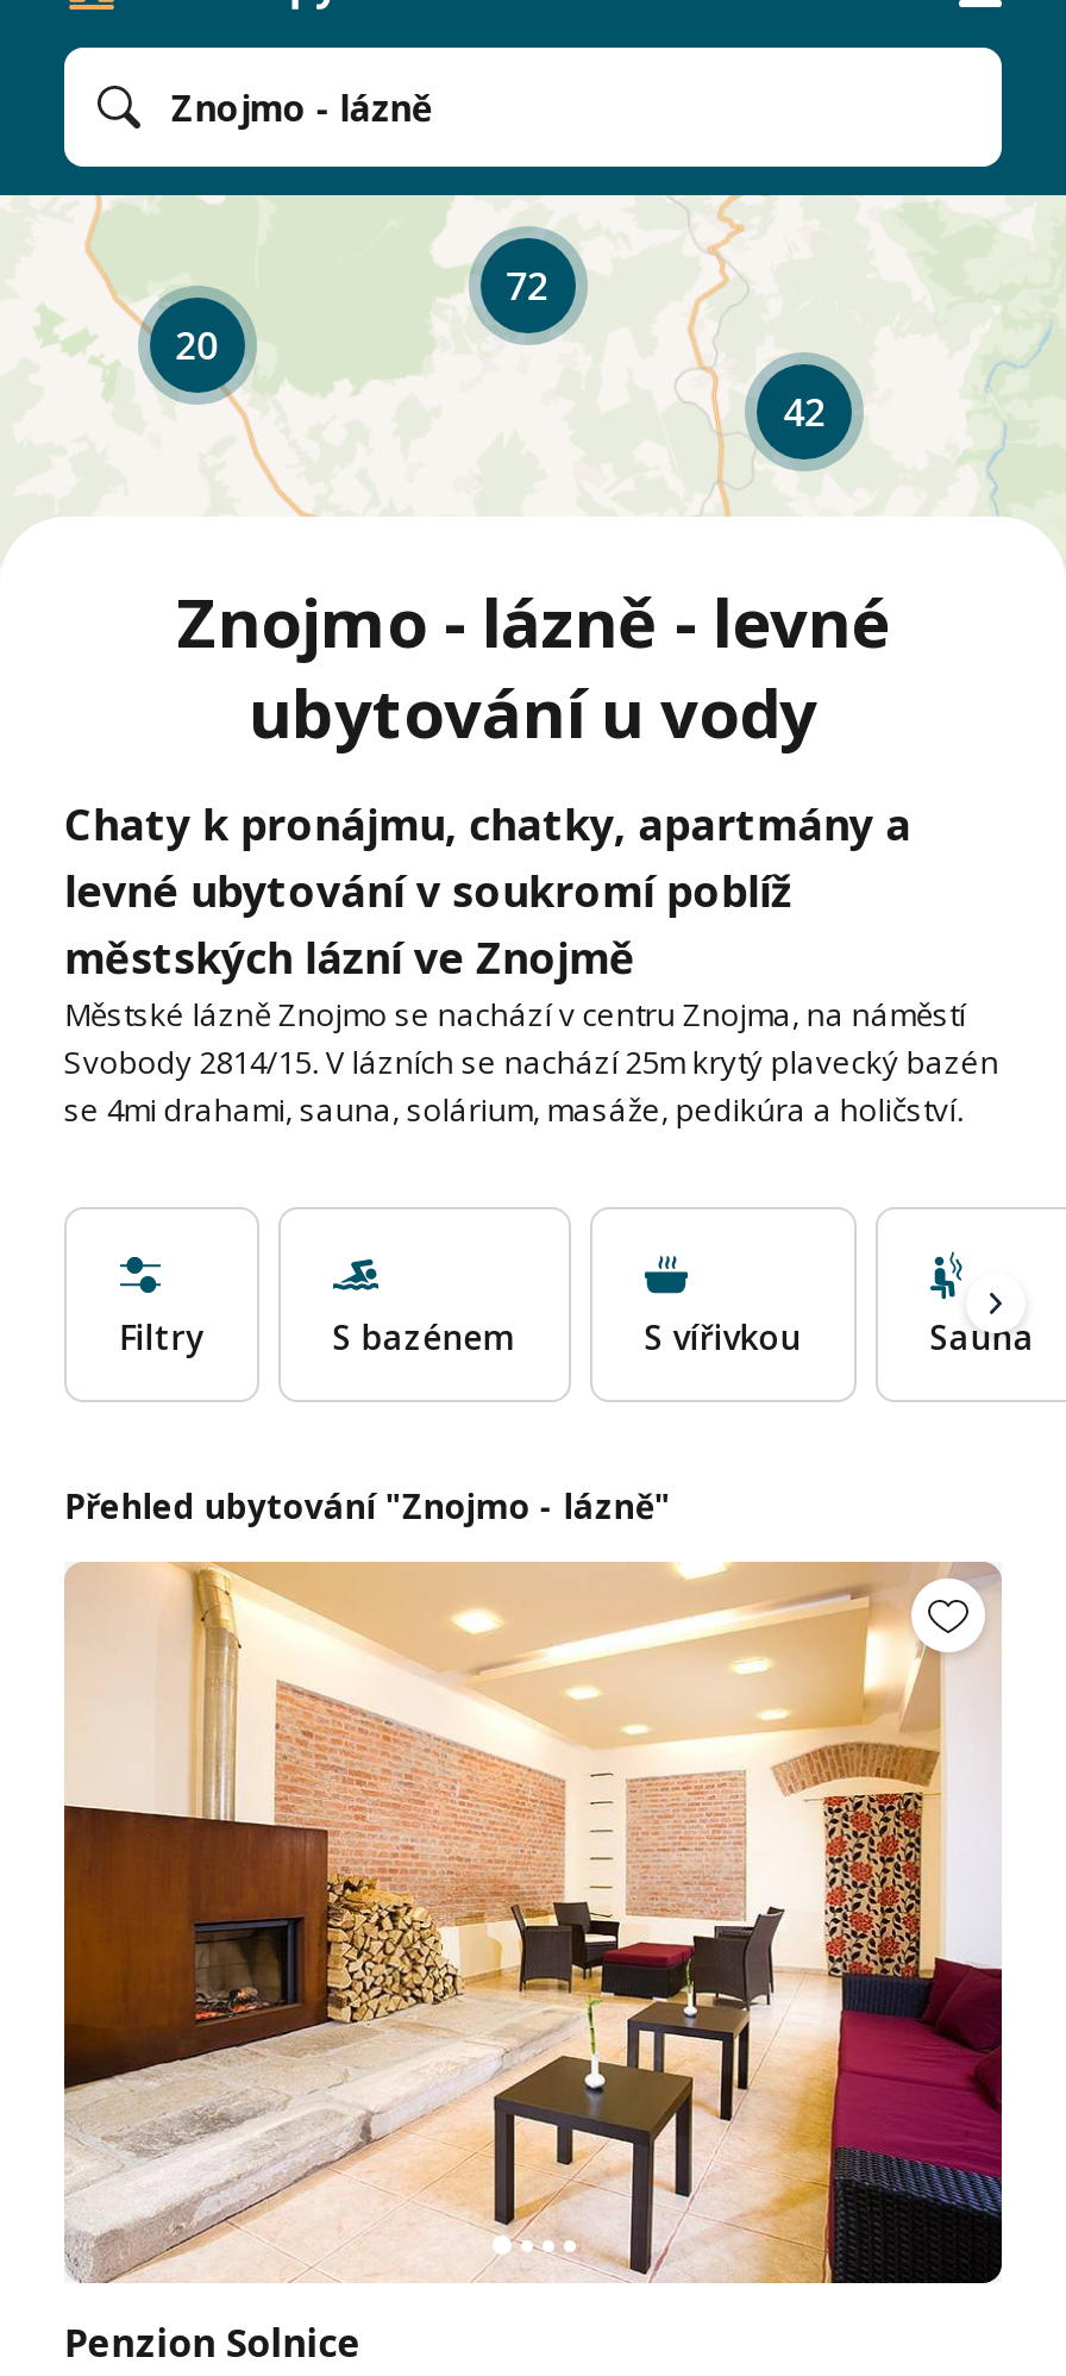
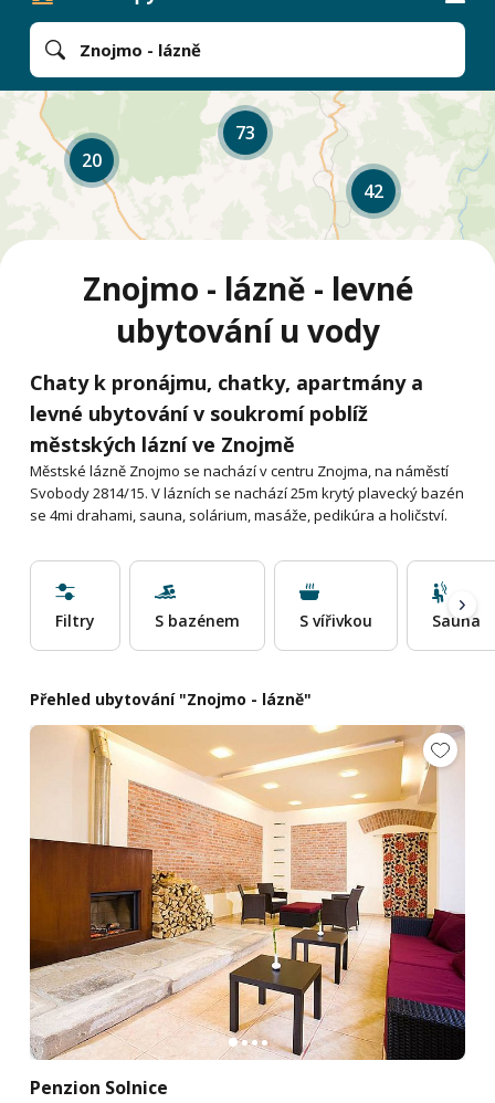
[506,260,549,312] 72 -> [235,120,255,145] 73

